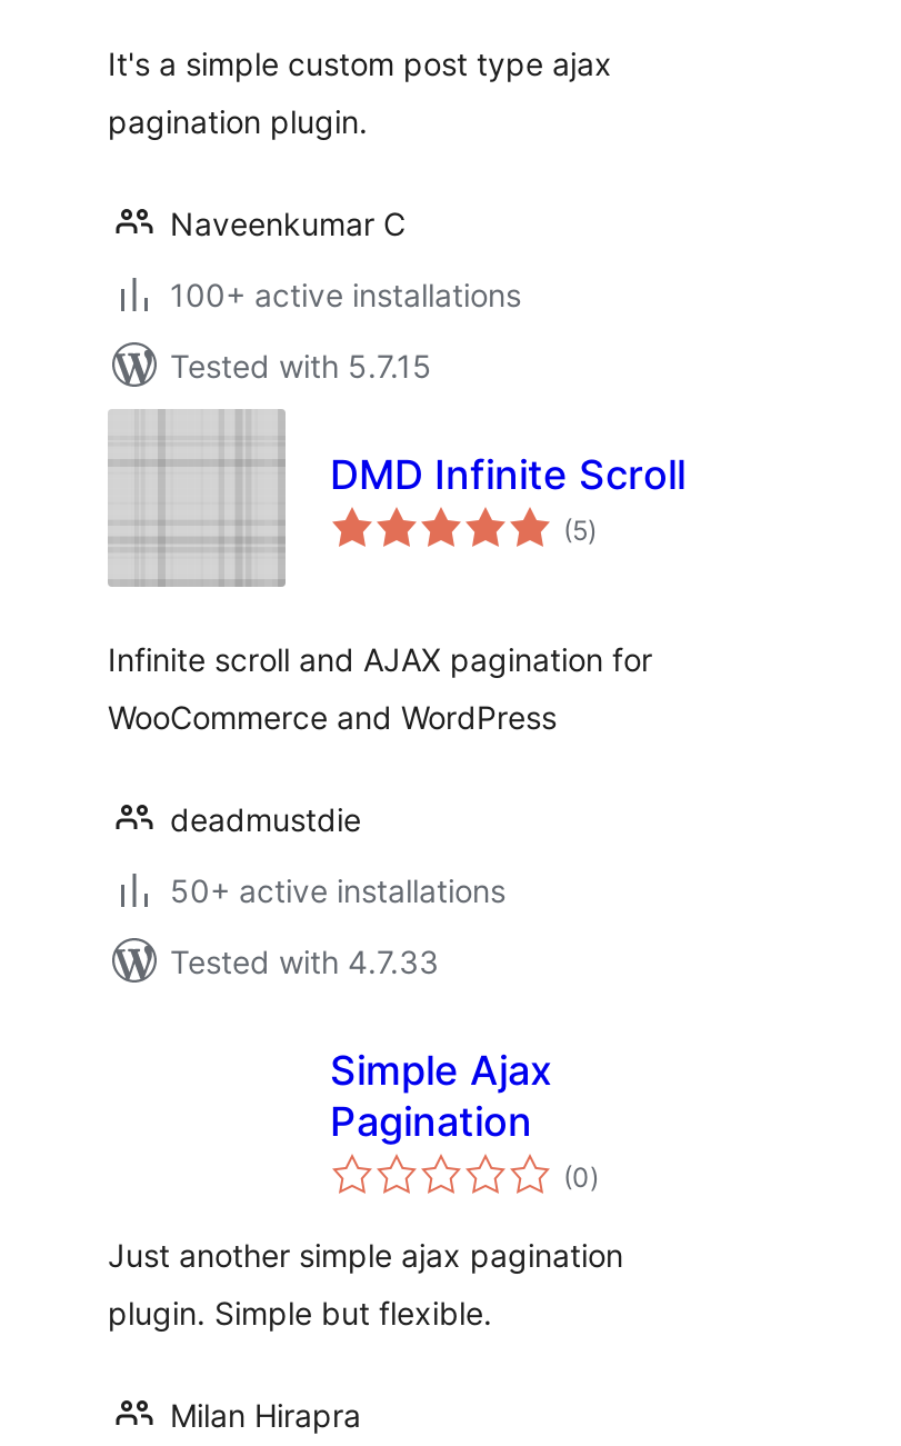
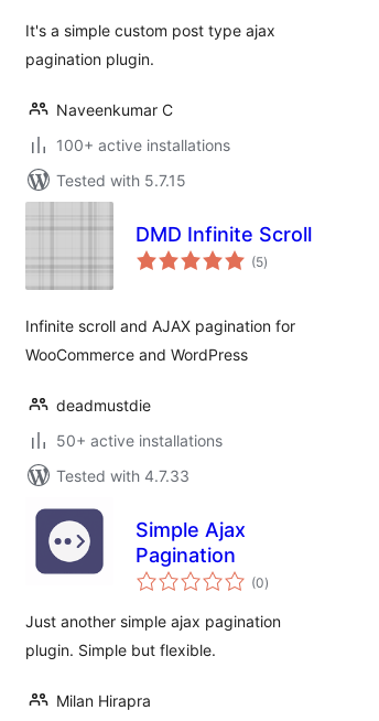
none -> [34,507,105,575] [image]

